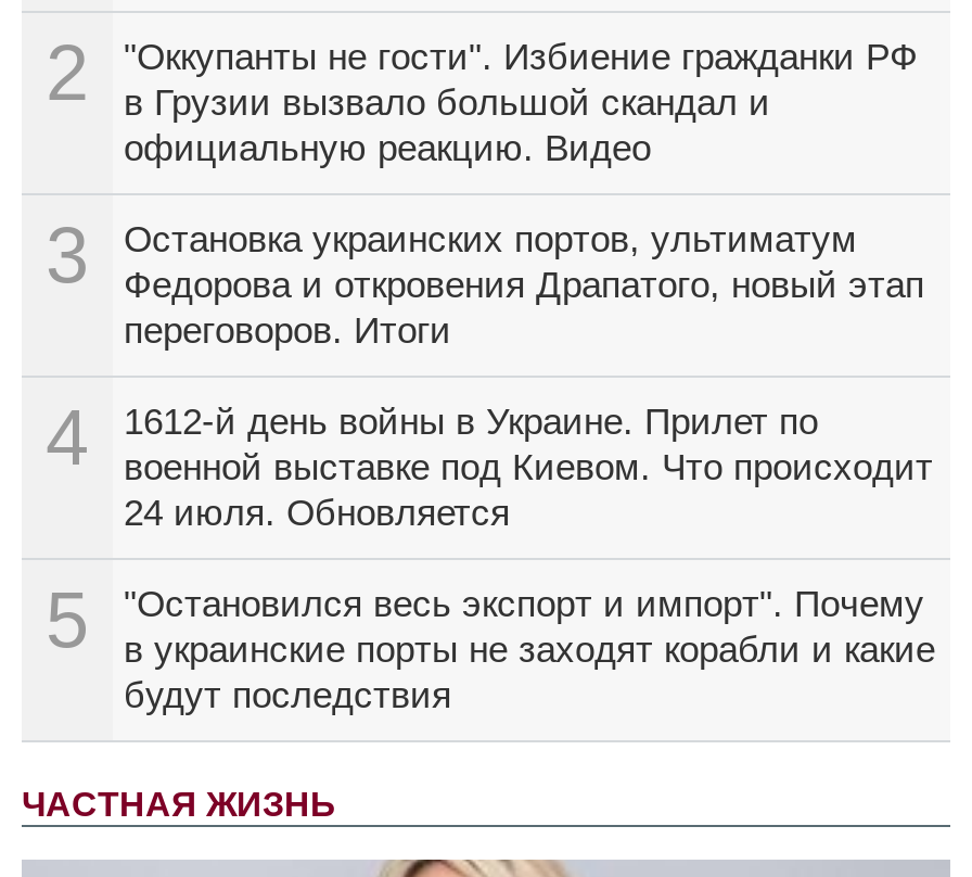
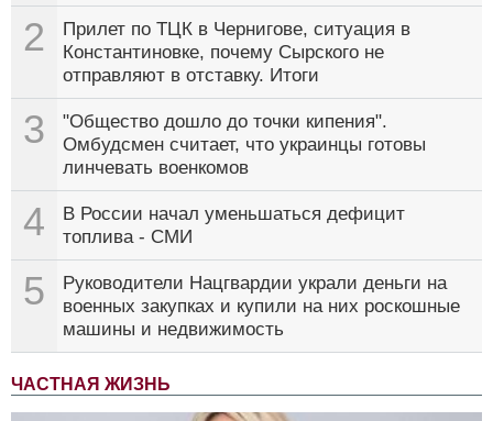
[124,36,918,168] "Оккупанты не гости". Избиение гражданки РФ | в Грузии вызвало большой скандал и | официальную реакцию. Видео -> [63,18,410,85] Прилет по ТЦК в Чернигове, ситуация в | Константиновке, почему Сырского не | отправляют в отставку. Итоги
[124,218,924,351] Остановка украинских портов, ультиматум | Федорова и откровения Драпатого, новый этап | переговоров. Итоги -> [63,110,426,178] "Общество дошло до точки кипения". | Омбудсмен считает, что украинцы готовы | линчевать военкомов
[124,401,933,533] 1612-й день войны в Украине. Прилет по | военной выставке под Киевом. Что происходит | 24 июля. Обновляется -> [63,203,405,247] В России начал уменьшаться дефицит | топлива - СМИ
[124,583,935,715] "Остановился весь экспорт и импорт". Почему | в украинские порты не заходят корабли и какие | будут последствия -> [63,272,460,339] Руководители Нацгвардии украли деньги на | военных закупках и купили на них роскошные | машины и недвижимость

